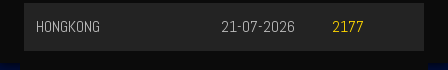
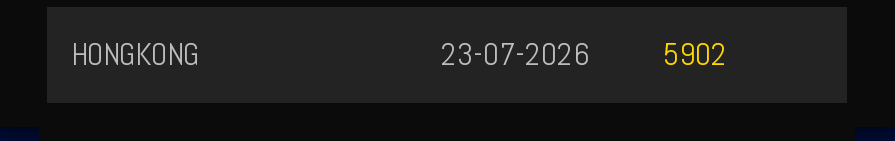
[221,16,295,36] 21-07-2026 -> [441,34,589,74] 23-07-2026
[332,17,364,37] 2177 -> [663,35,727,75] 5902

